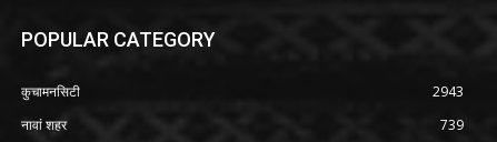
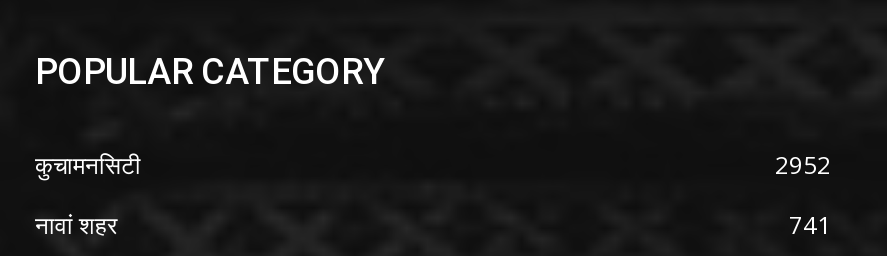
[433,82,464,101] 2943 -> [775,147,831,181] 2952
[440,115,464,134] 739 -> [789,207,831,241] 741

